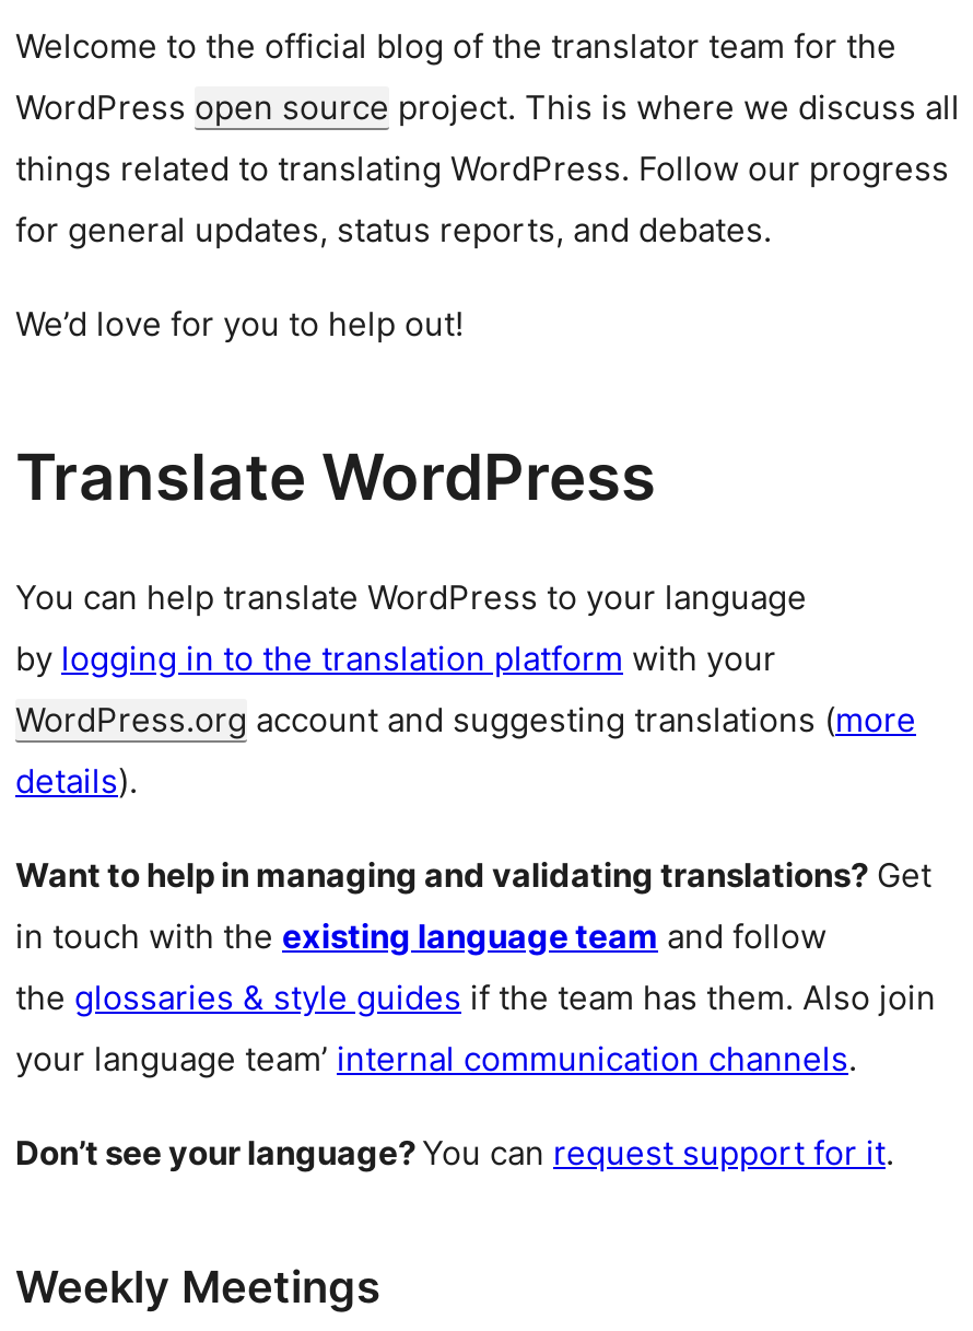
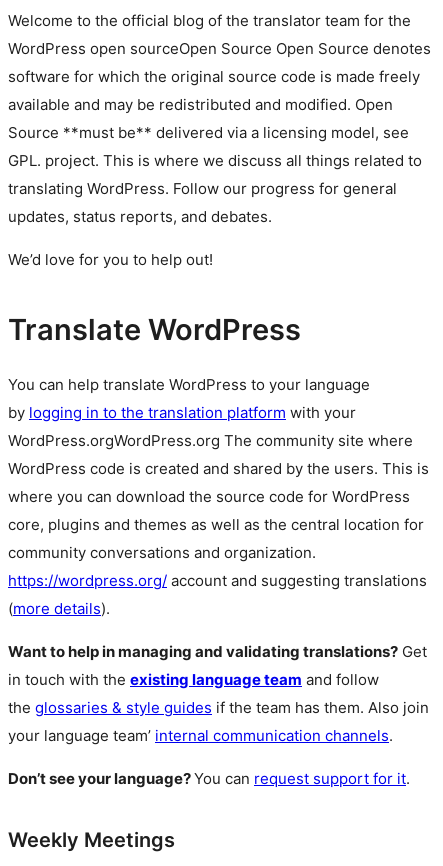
[15,86,960,250] WordPress open source project. This is where we discuss all | things related to translating WordPress. Follow our progress | for general updates, status reports, and debates. -> [8,39,431,226] WordPress open sourceOpen Source Open Source denotes | software for which the original source code is made freely | available and may be redistributed and modified. Open | Source **must be** delivered via a licensing model, see | GPL. project. This is where we discuss all things related to | translating WordPress. Follow our progress for general | updates, status reports, and debates.
[15,699,916,802] WordPress.org account and suggesting translations (more | details). -> [8,431,429,618] WordPress.orgWordPress.org The community site where | WordPress code is created and shared by the users. This is | where you can download the source code for WordPress | core, plugins and themes as well as the central location for | community conversations and organization. | https://wordpress.org/ account and suggesting translations | (more details).

